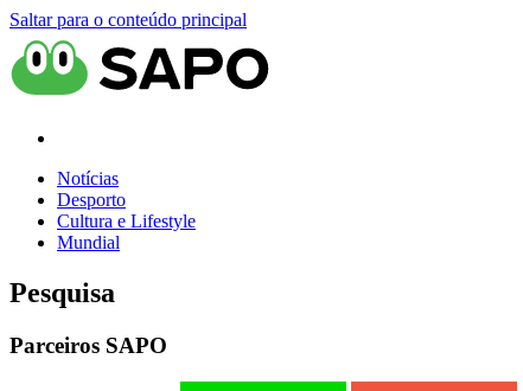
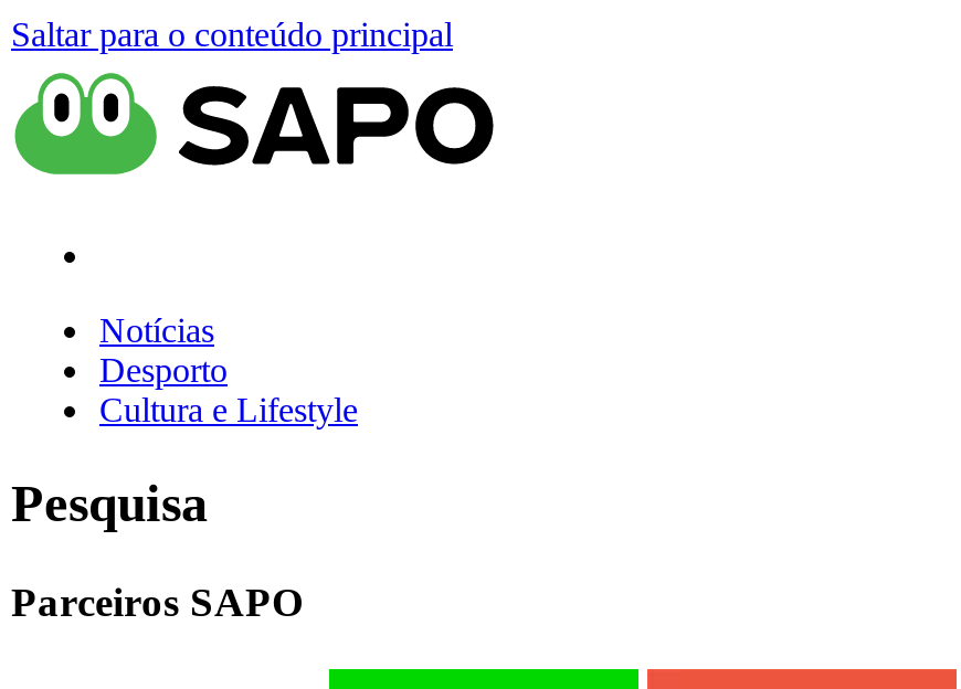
[57,232,120,252] Mundial -> none

